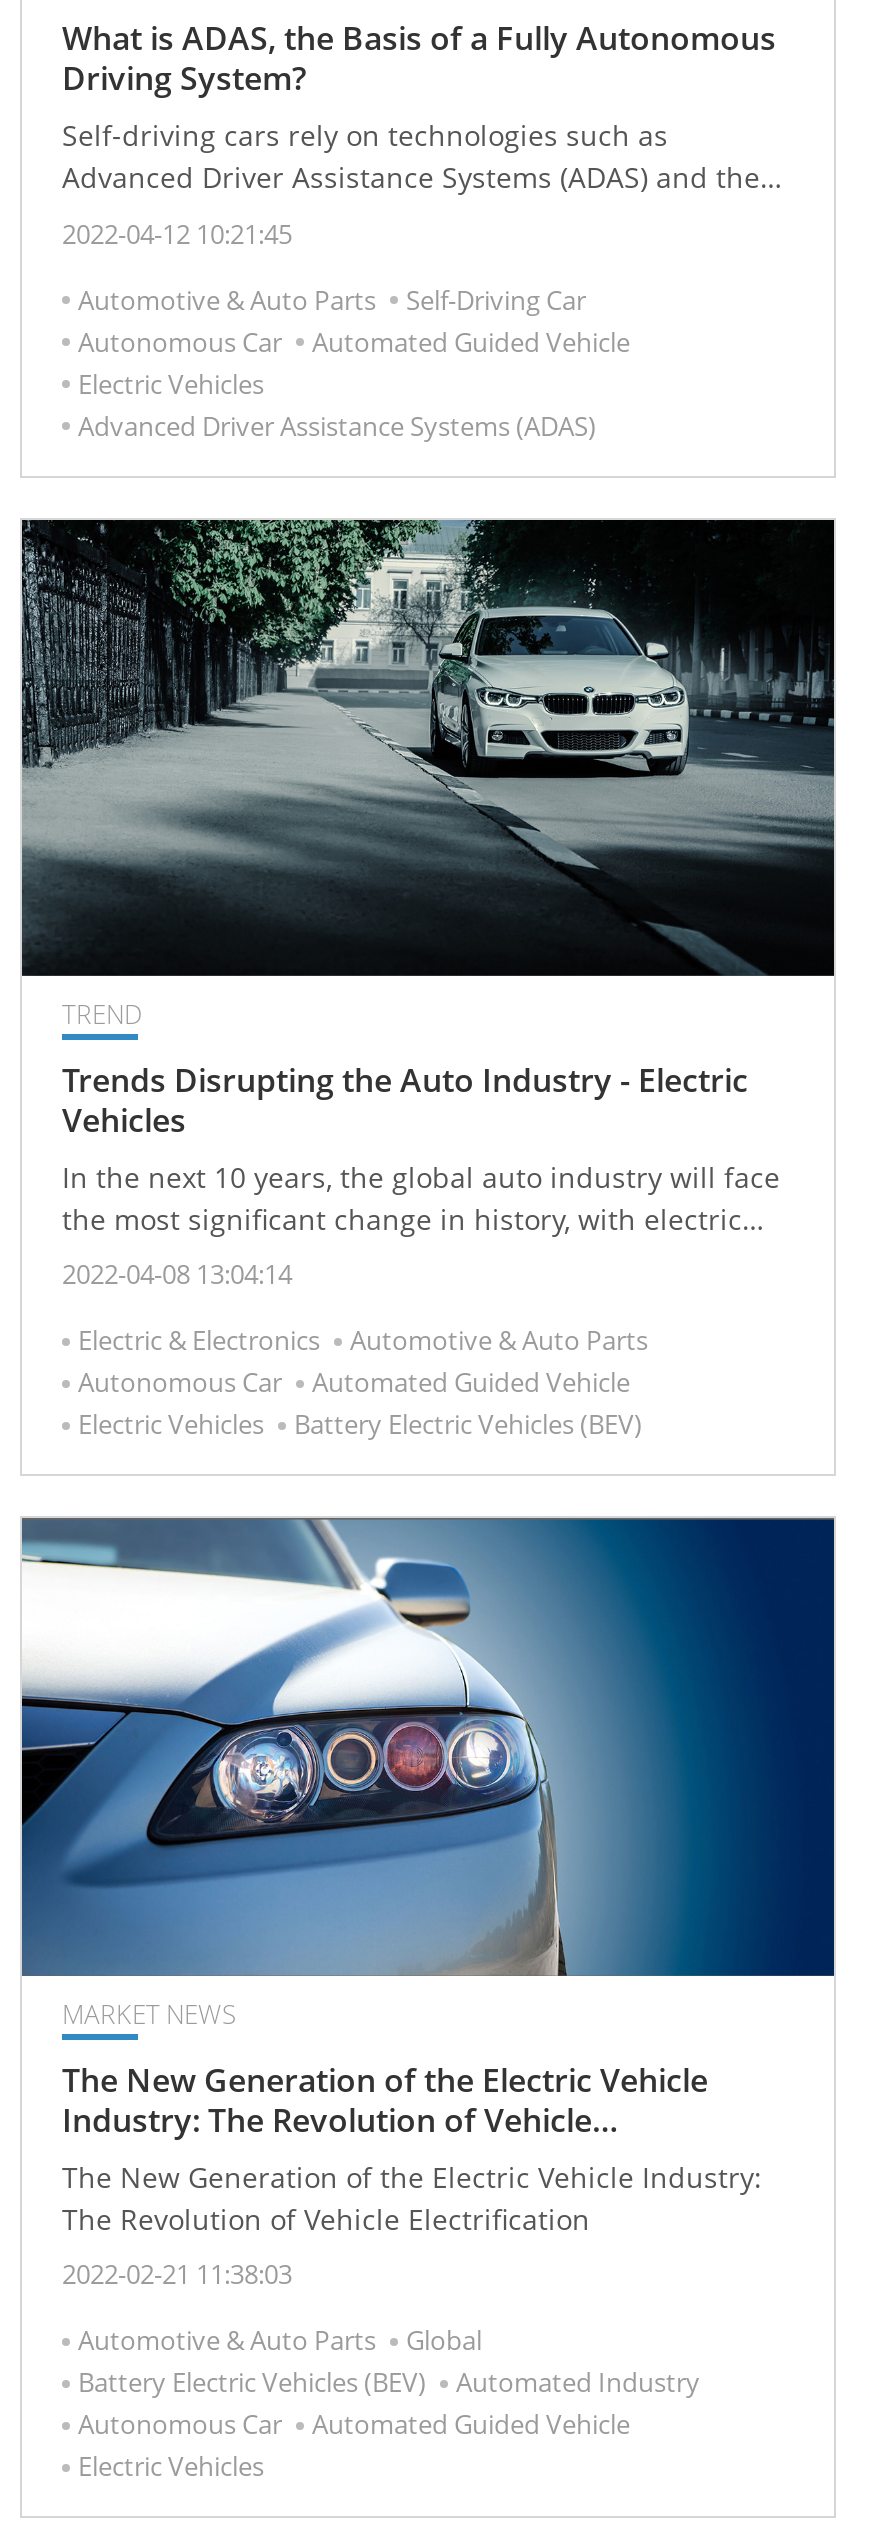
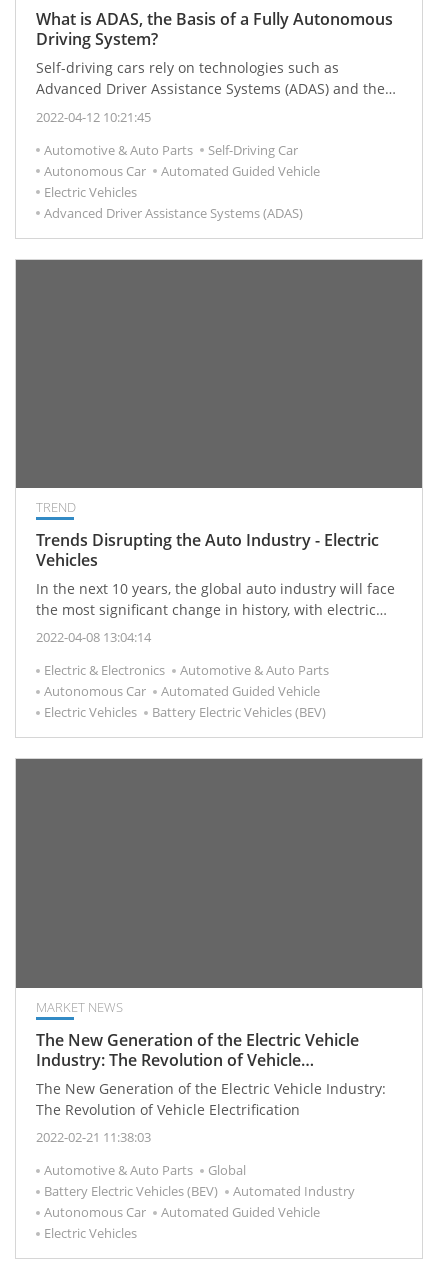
[22,520,834,974] [image] -> none
[22,1518,836,1976] [image] -> none

